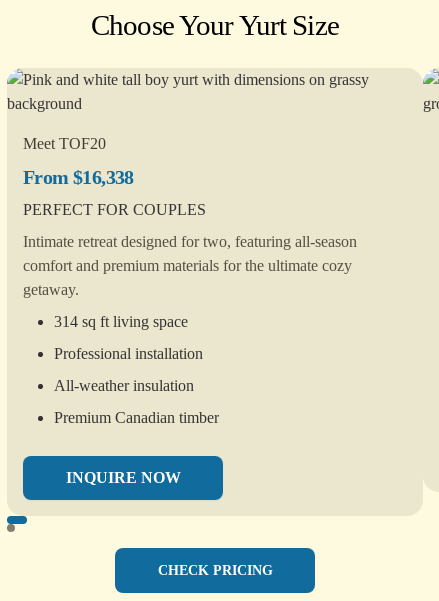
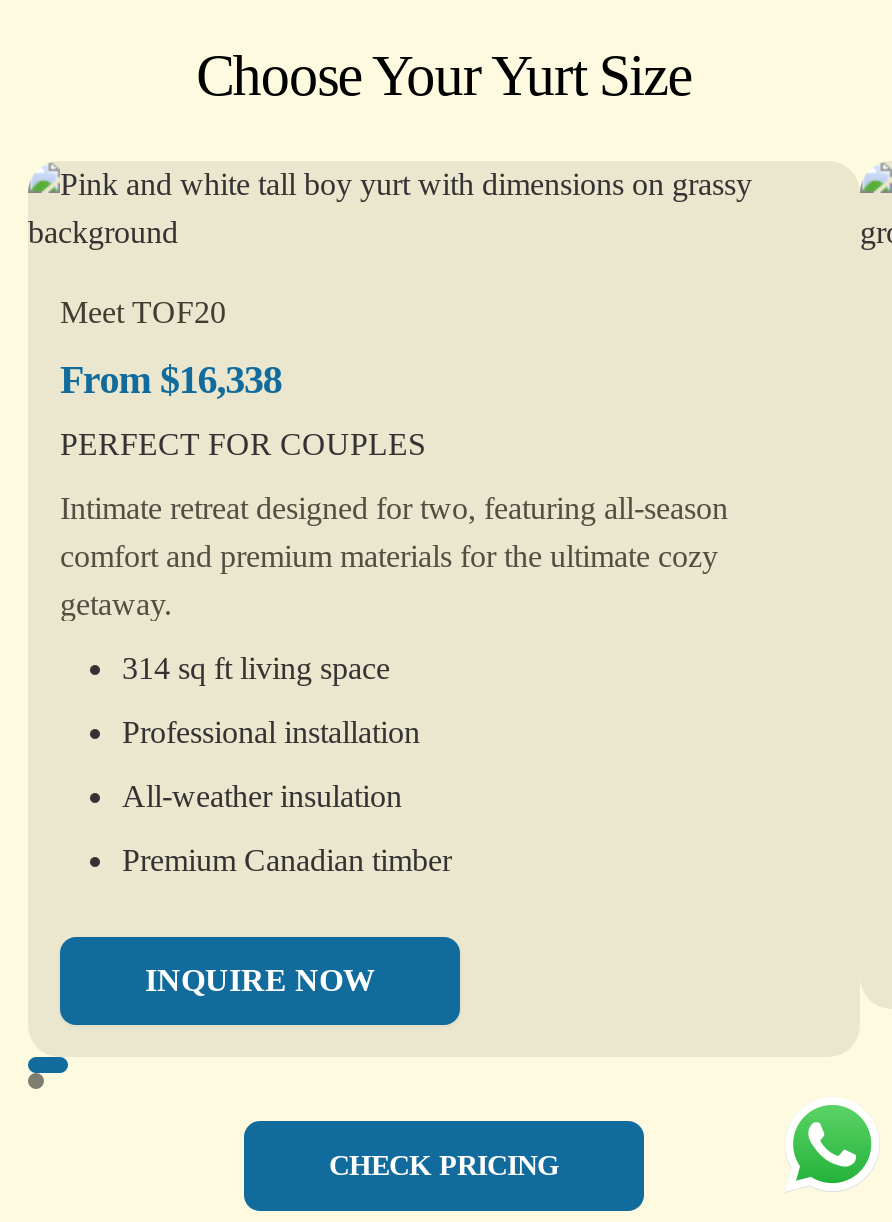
none -> [790,1104,874,1188] [image]

